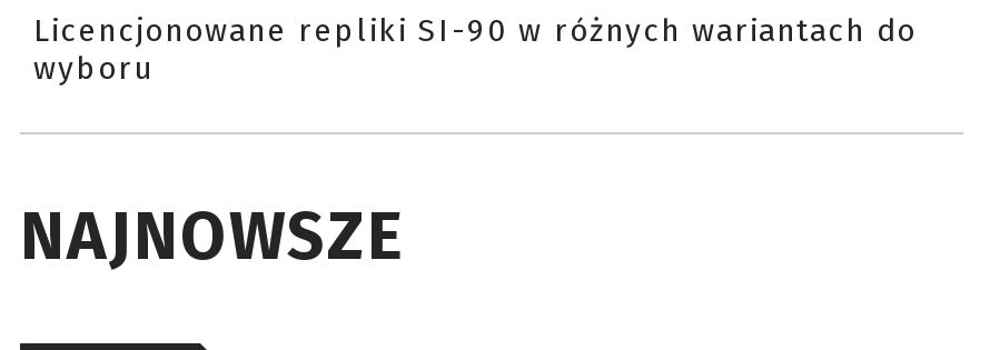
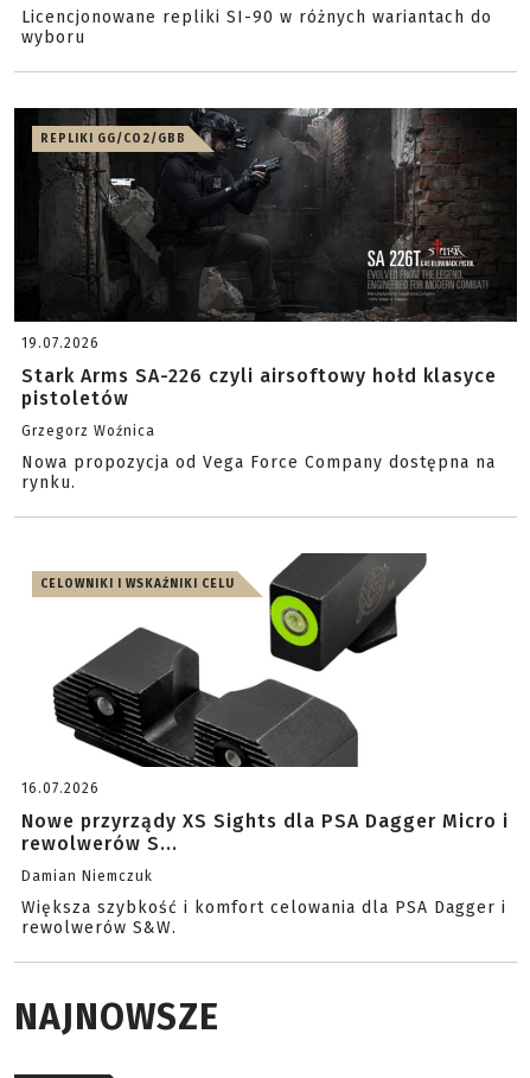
none -> [13,107,518,323] [image] | REPLIKI GG/CO2/GBB
none -> [21,335,497,493] 19.07.2026 | Stark Arms SA-226 czyli airsoftowy hołd klasyce | pistoletów | Grzegorz Woźnica | Nowa propozycja od Vega Force Company dostępna na | rynku.
none -> [21,780,509,938] 16.07.2026 | Nowe przyrządy XS Sights dla PSA Dagger Micro i | rewolwerów S... | Damian Niemczuk | Większa szybkość i komfort celowania dla PSA Dagger i | rewolwerów S&W.
none -> [40,552,428,768] [image] | CELOWNIKI I WSKAŹNIKI CELU

